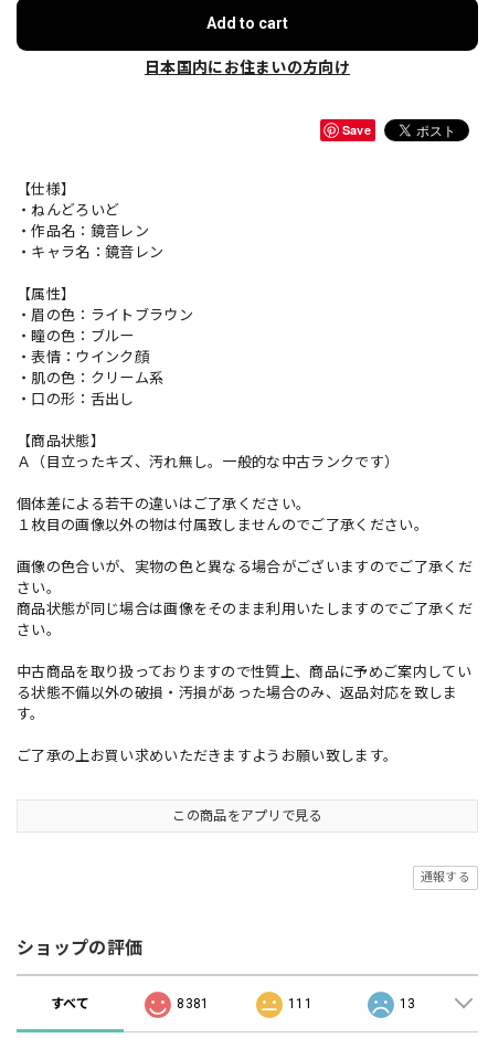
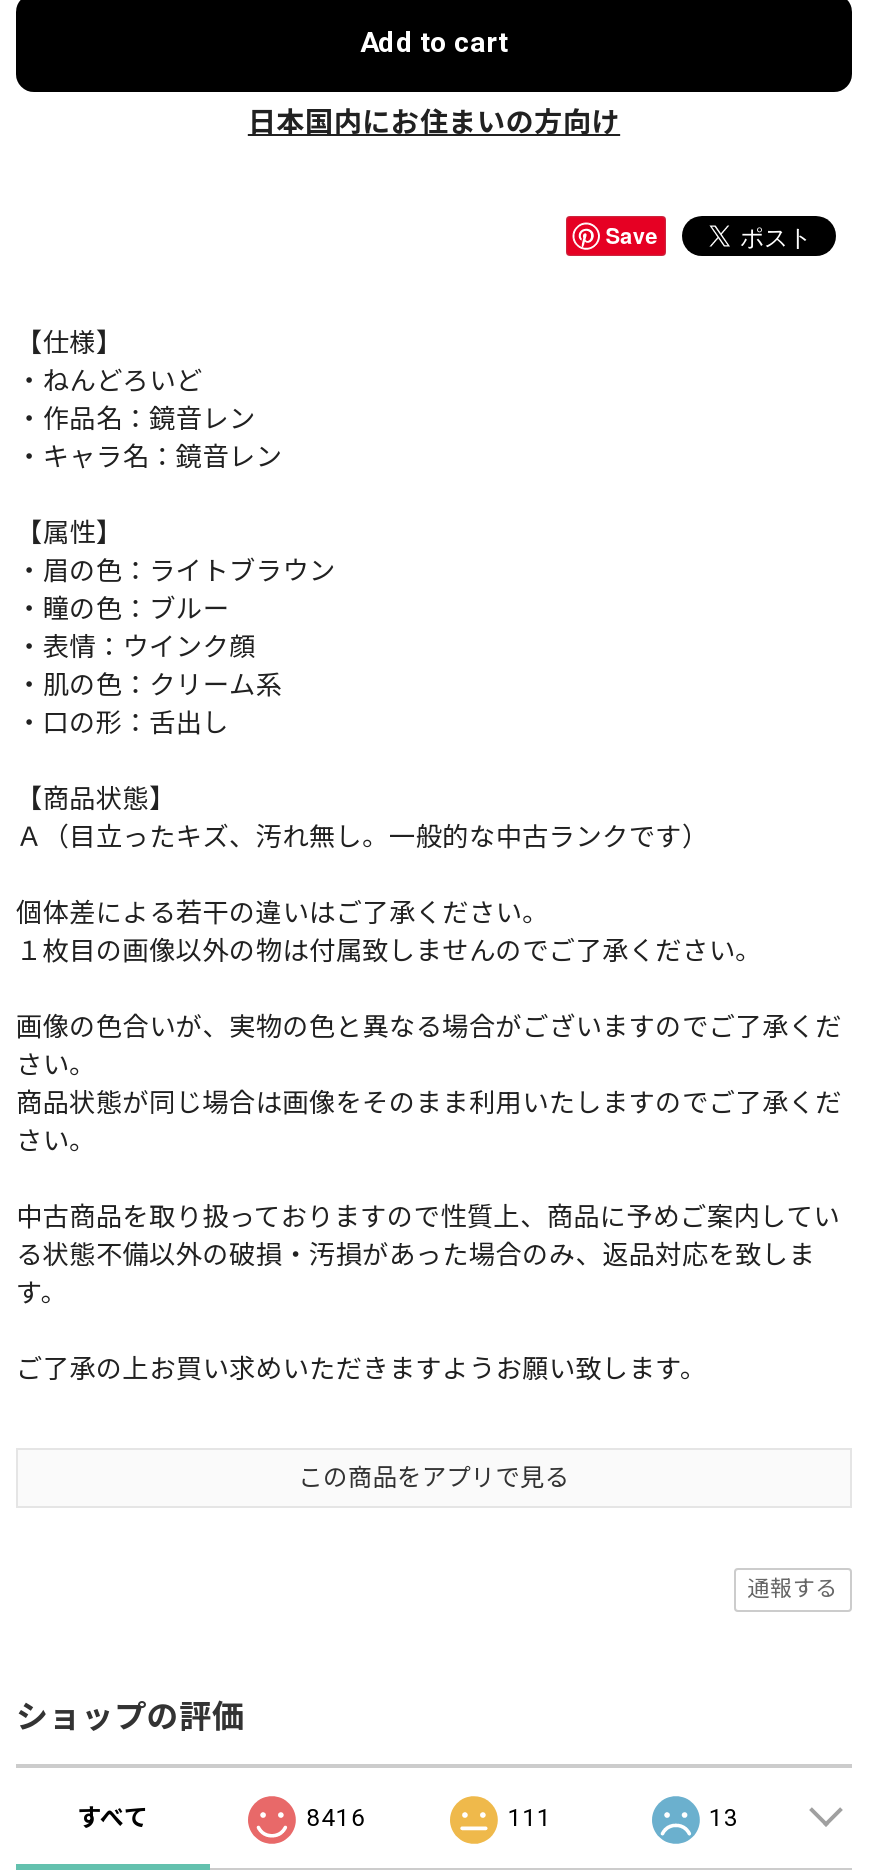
[177,996,209,1011] 8381 -> [307,1804,365,1832] 8416

